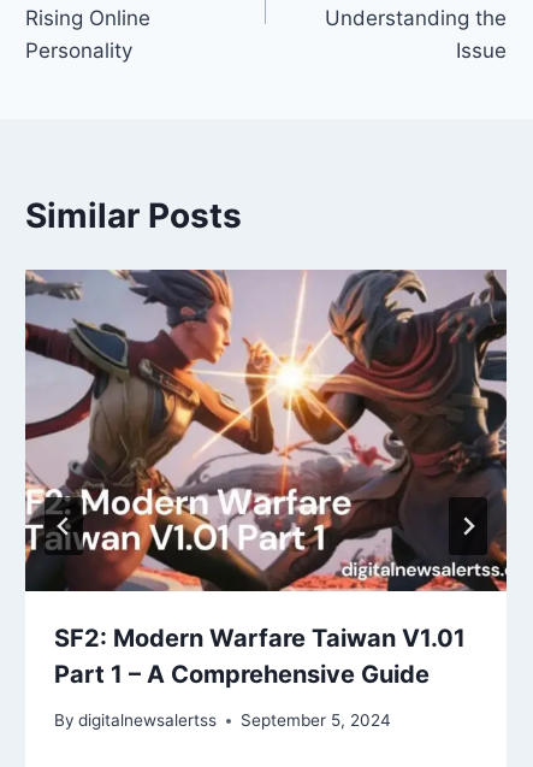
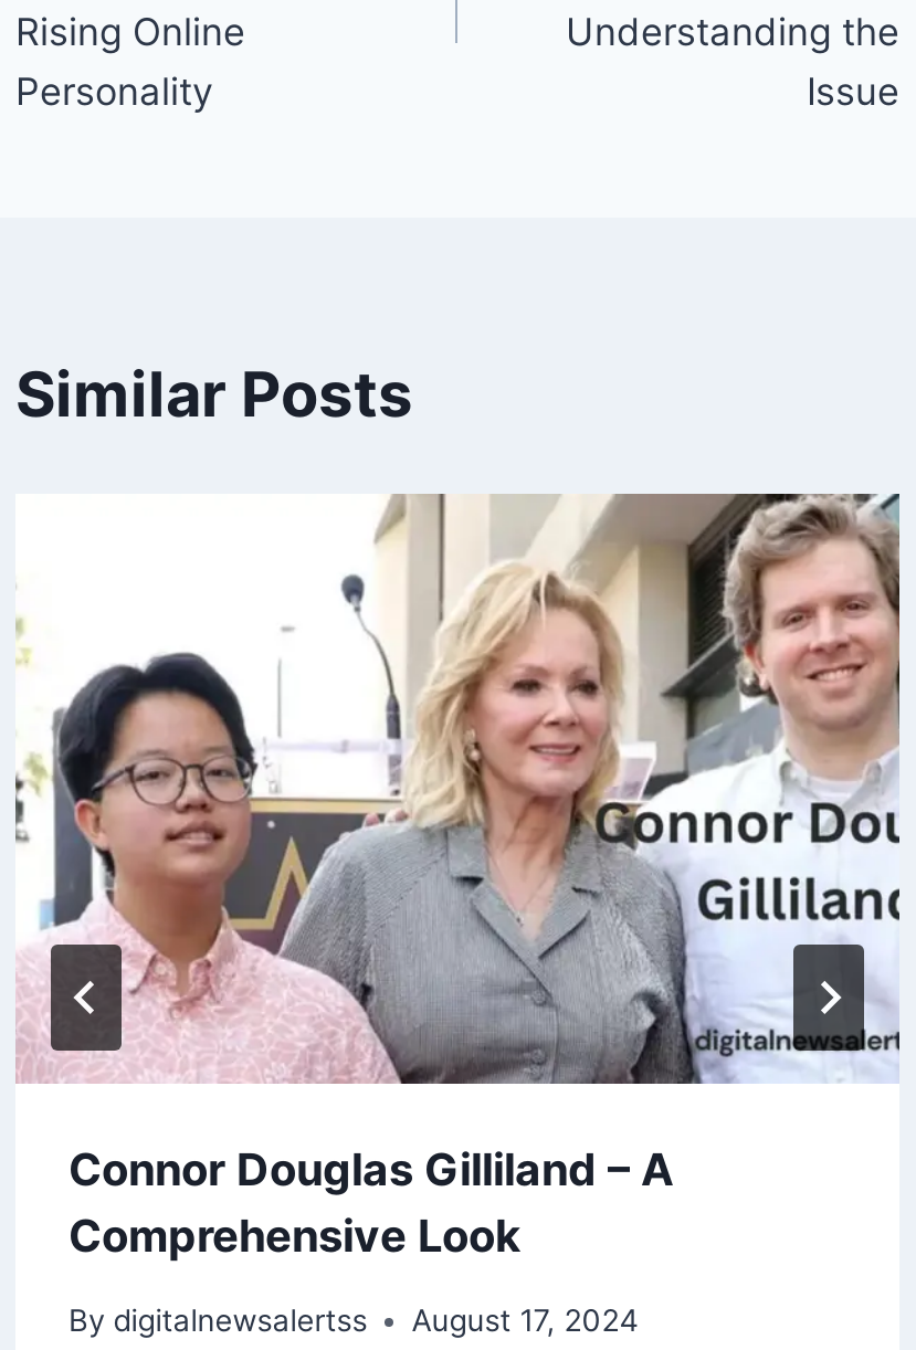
[24,269,508,688] [image] | SF2: Modern Warfare Taiwan V1.01 | Part 1 – A Comprehensive Guide -> [13,492,902,1262] [image] | Connor Douglas Gilliland – A | Comprehensive Look
[54,711,391,730] By digitalnewsalertss September 5, 2024 -> [69,1303,639,1339] By digitalnewsalertss August 17, 2024

